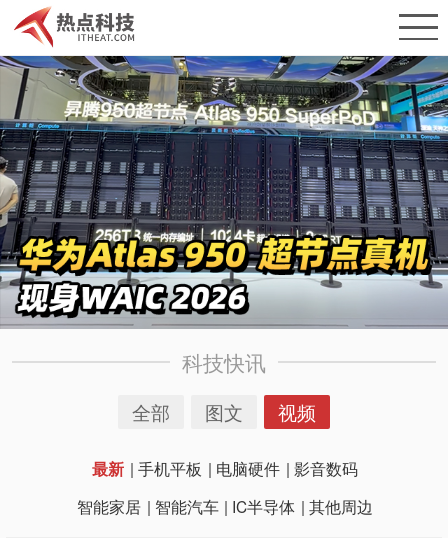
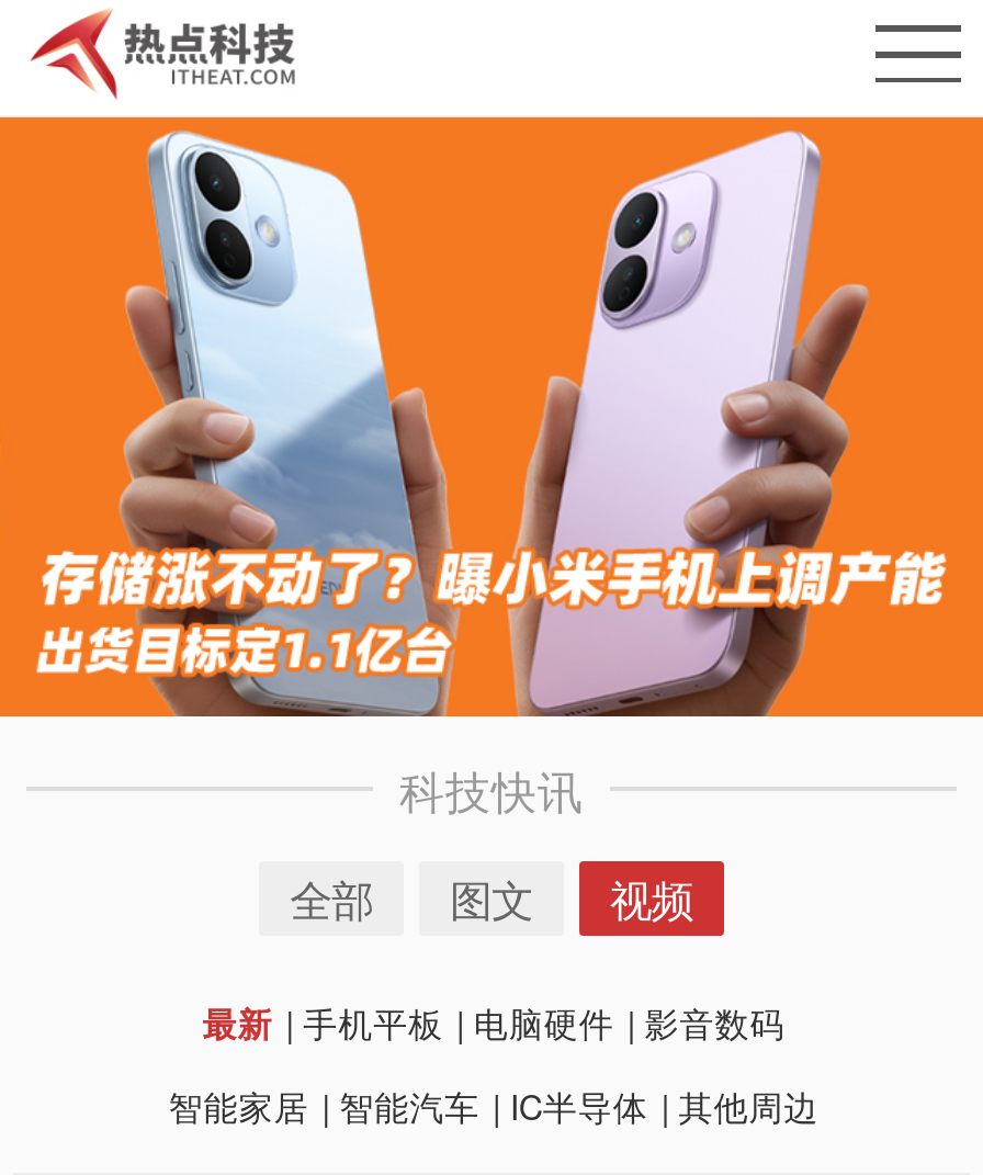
[3,55,445,329] [image] -> [7,115,976,719] [image]

